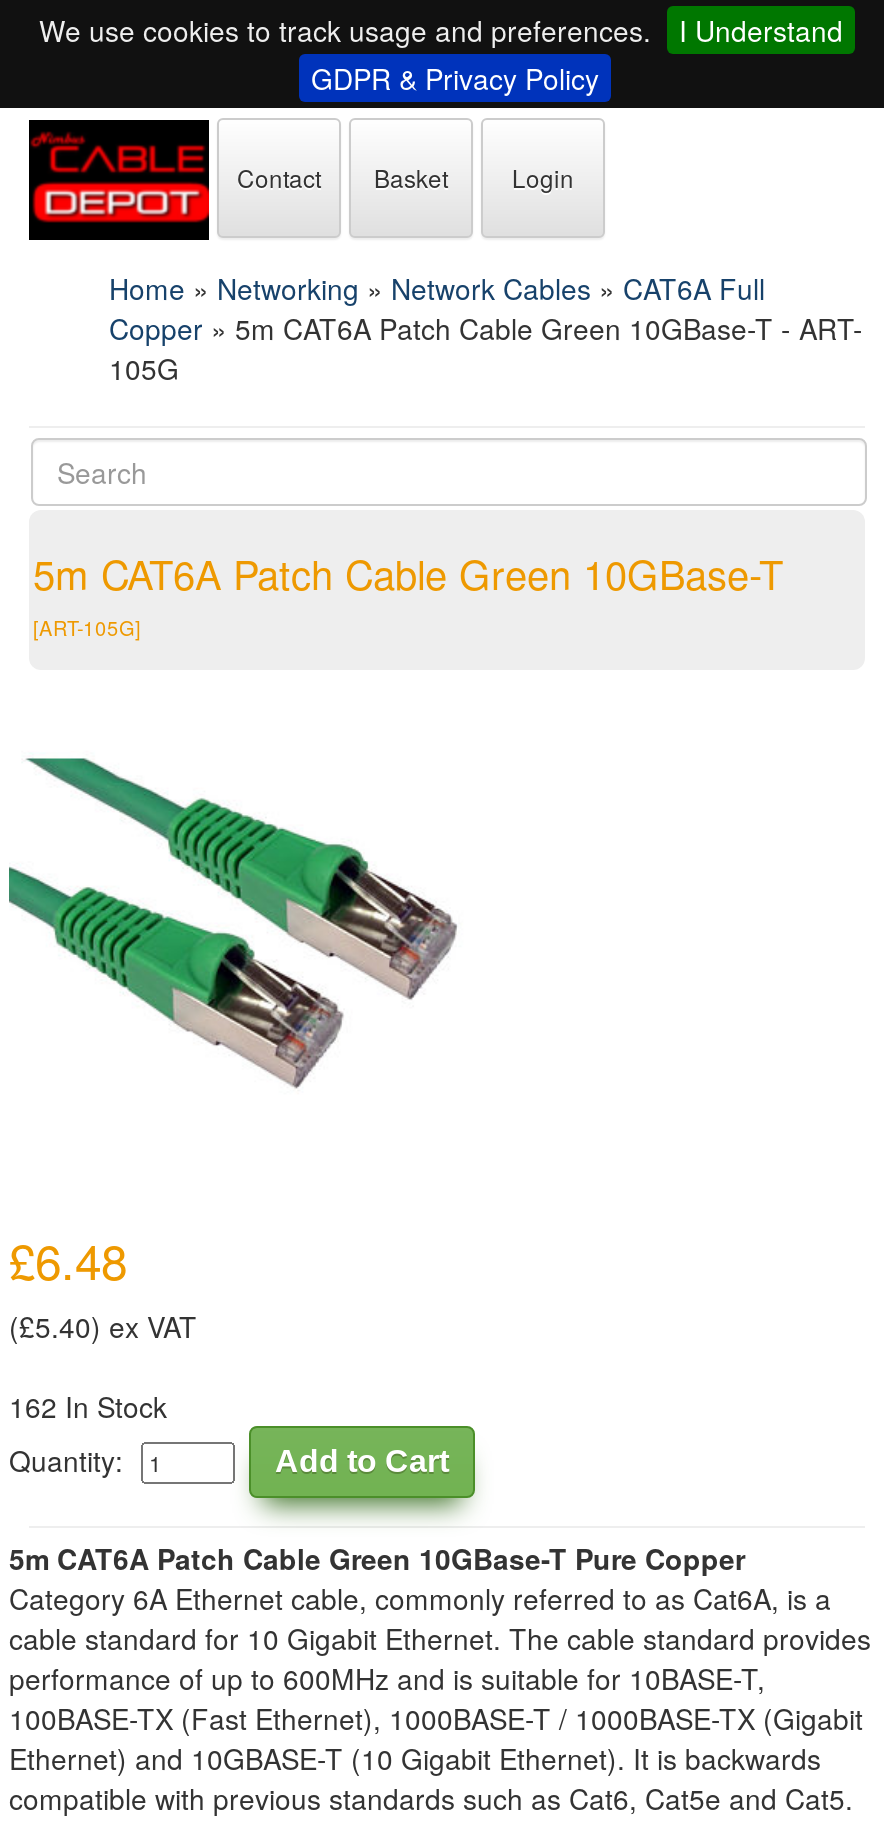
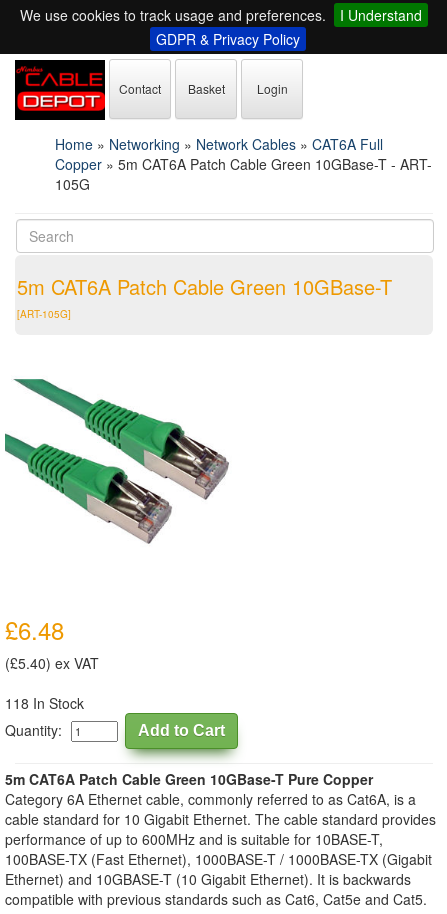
[9,1386,167,1426] 162 In Stock -> [5,693,84,713] 118 In Stock

